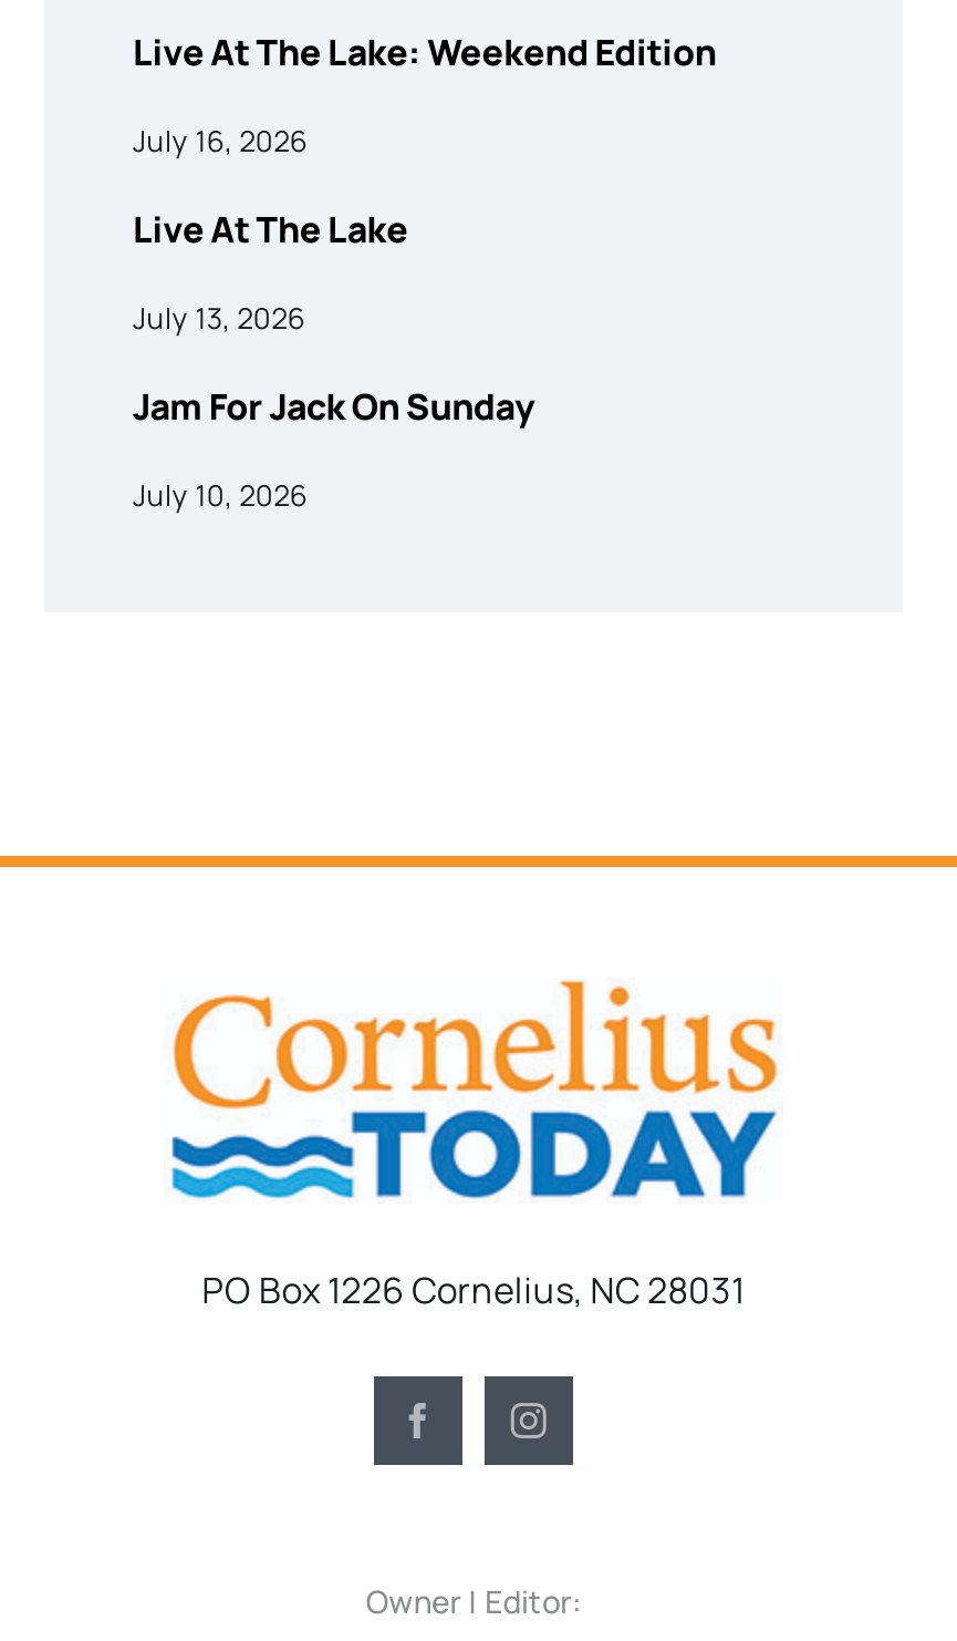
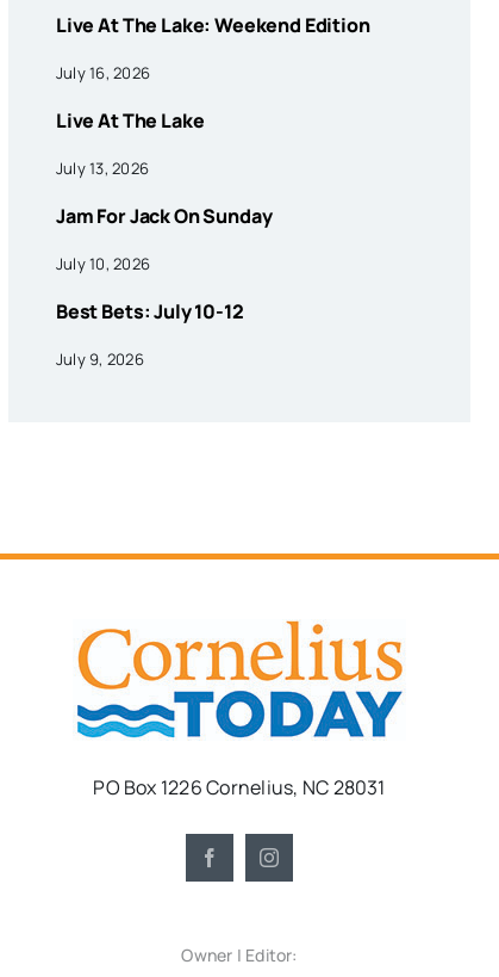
none -> [56,299,244,370] Best Bets: July 10-12 | July 9, 2026

